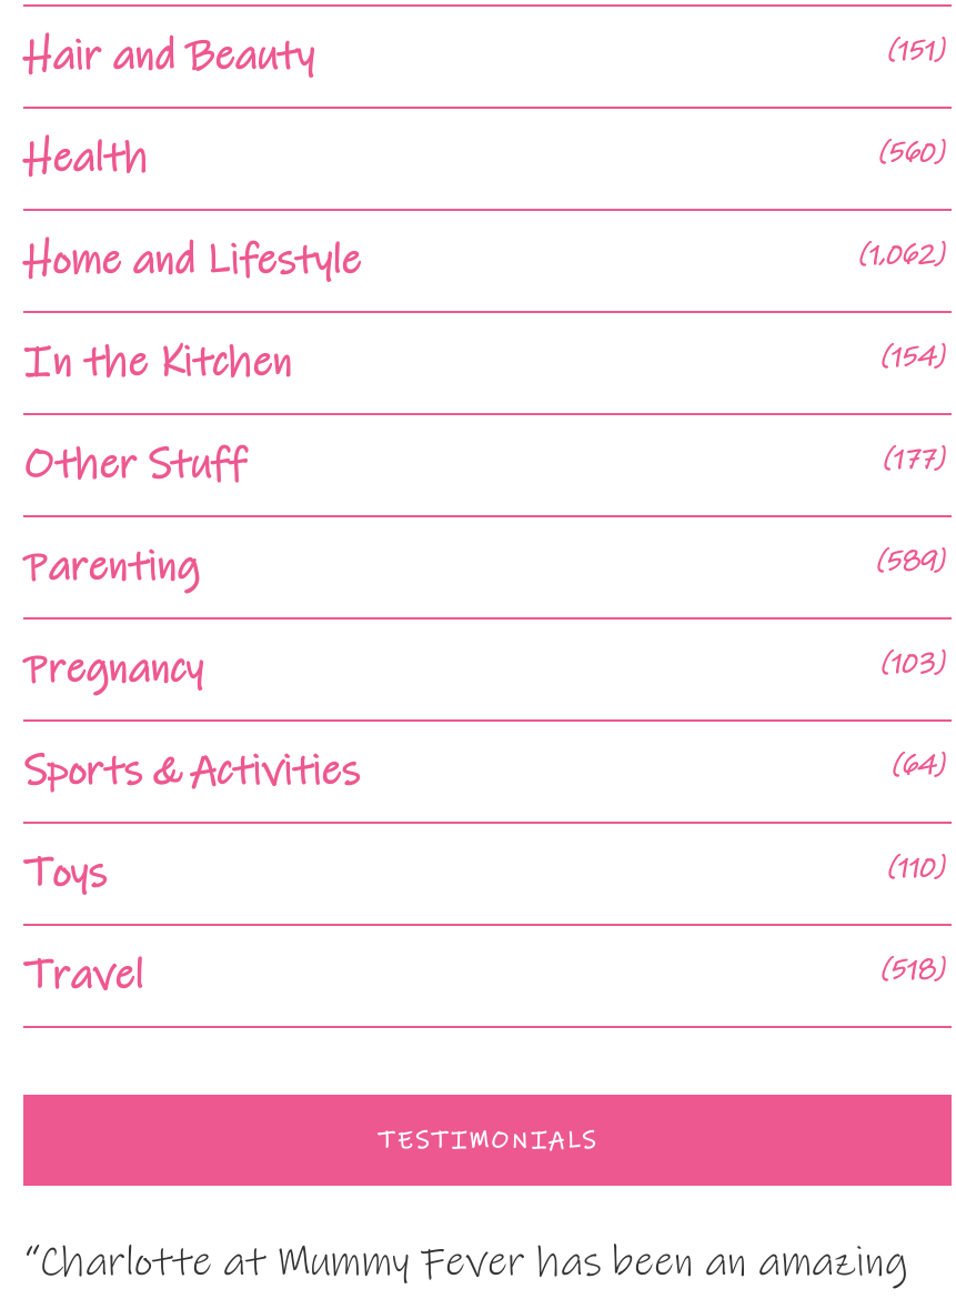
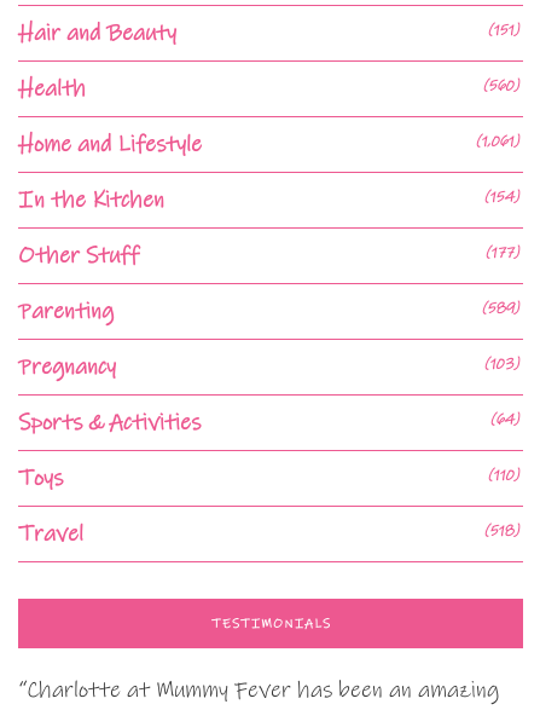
[856,236,945,270] (1,062) -> [475,131,519,149] (1,061)

